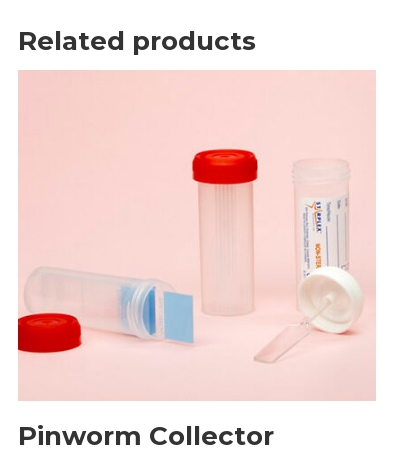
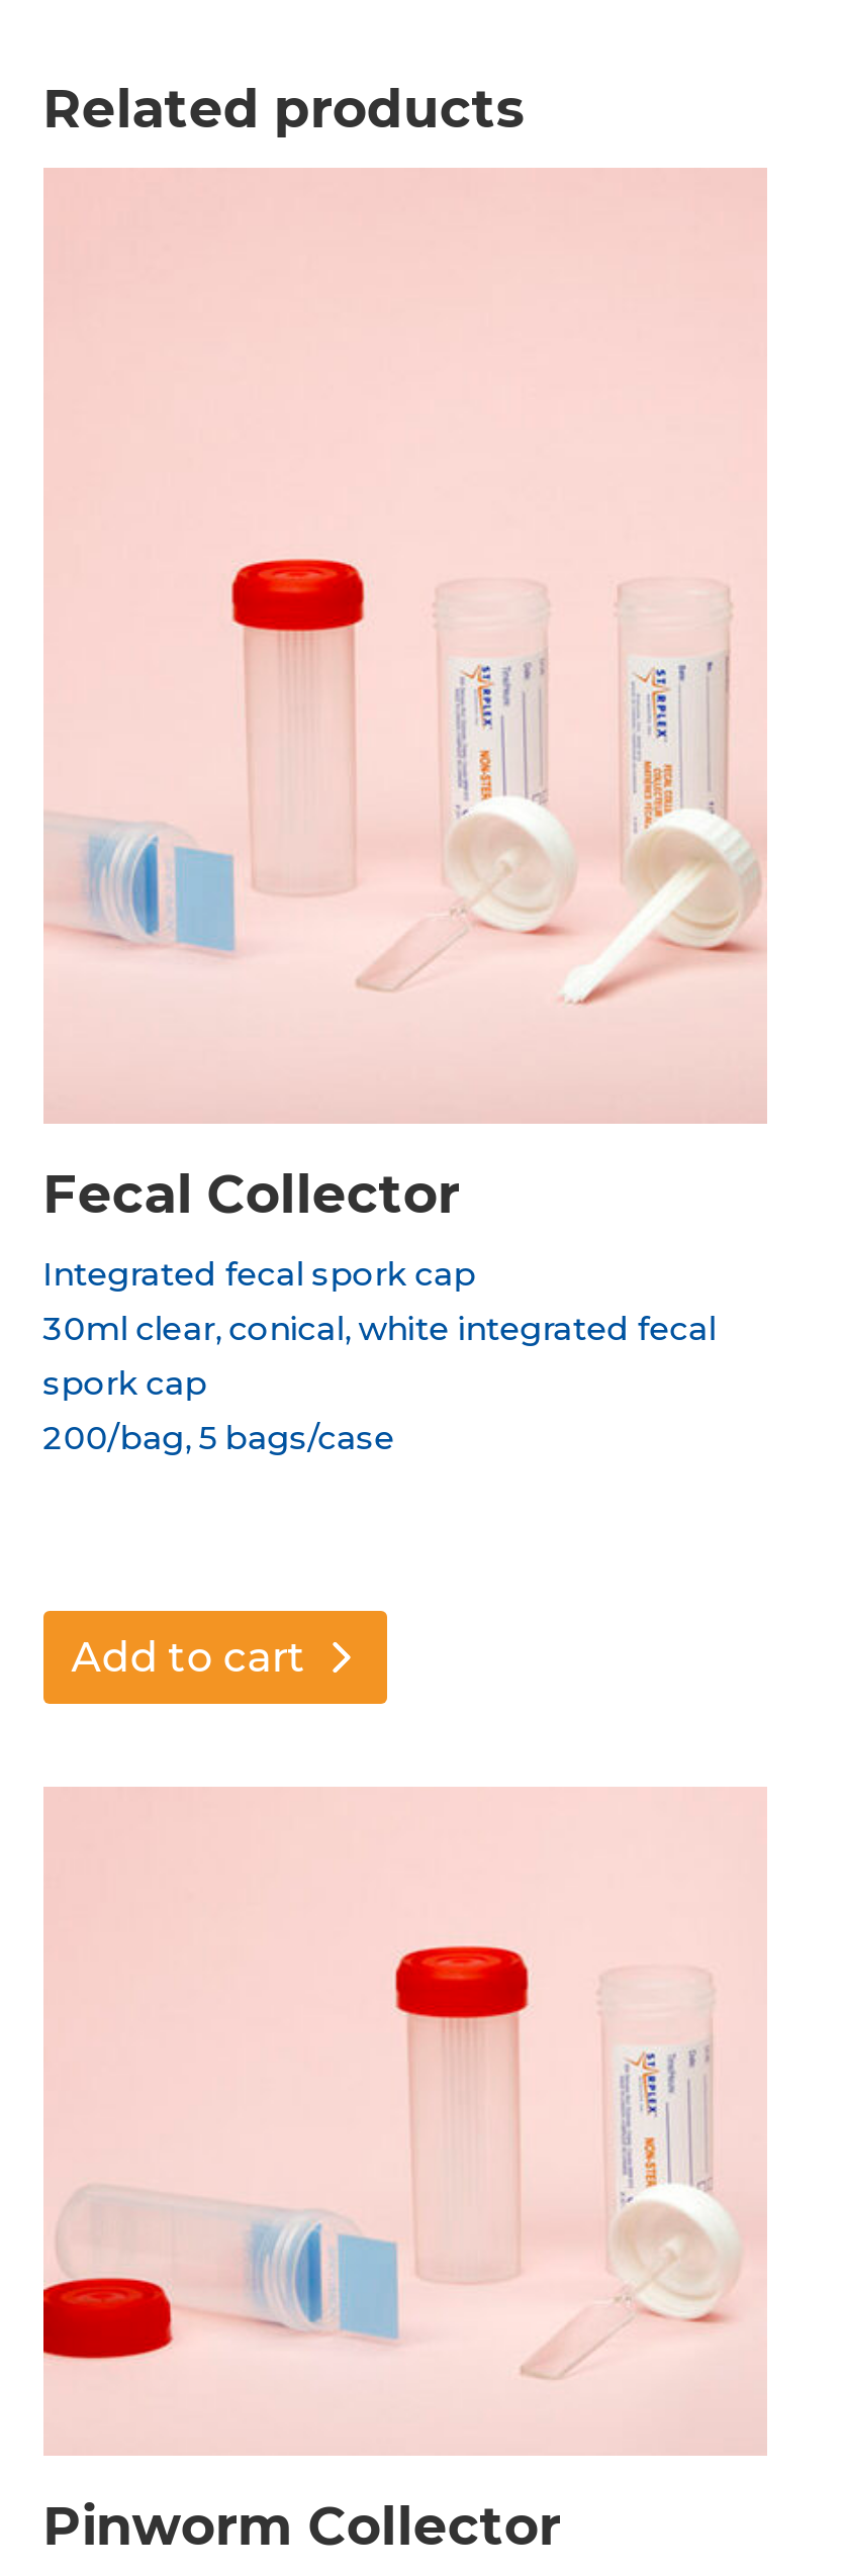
none -> [43,327,767,1457] [image] | Fecal Collector | Integrated fecal spork cap | 30ml clear, conical, white integrated fecal | spork cap | 200/bag, 5 bags/case
none -> [71,1633,306,1681] Add to cart

